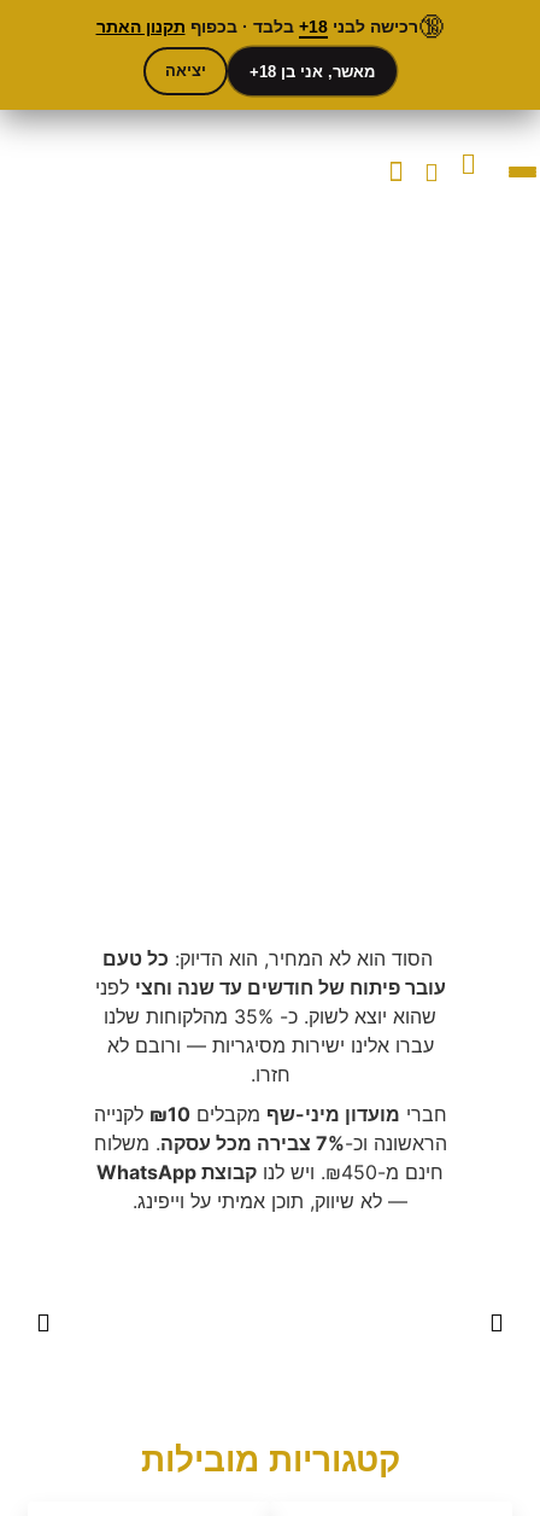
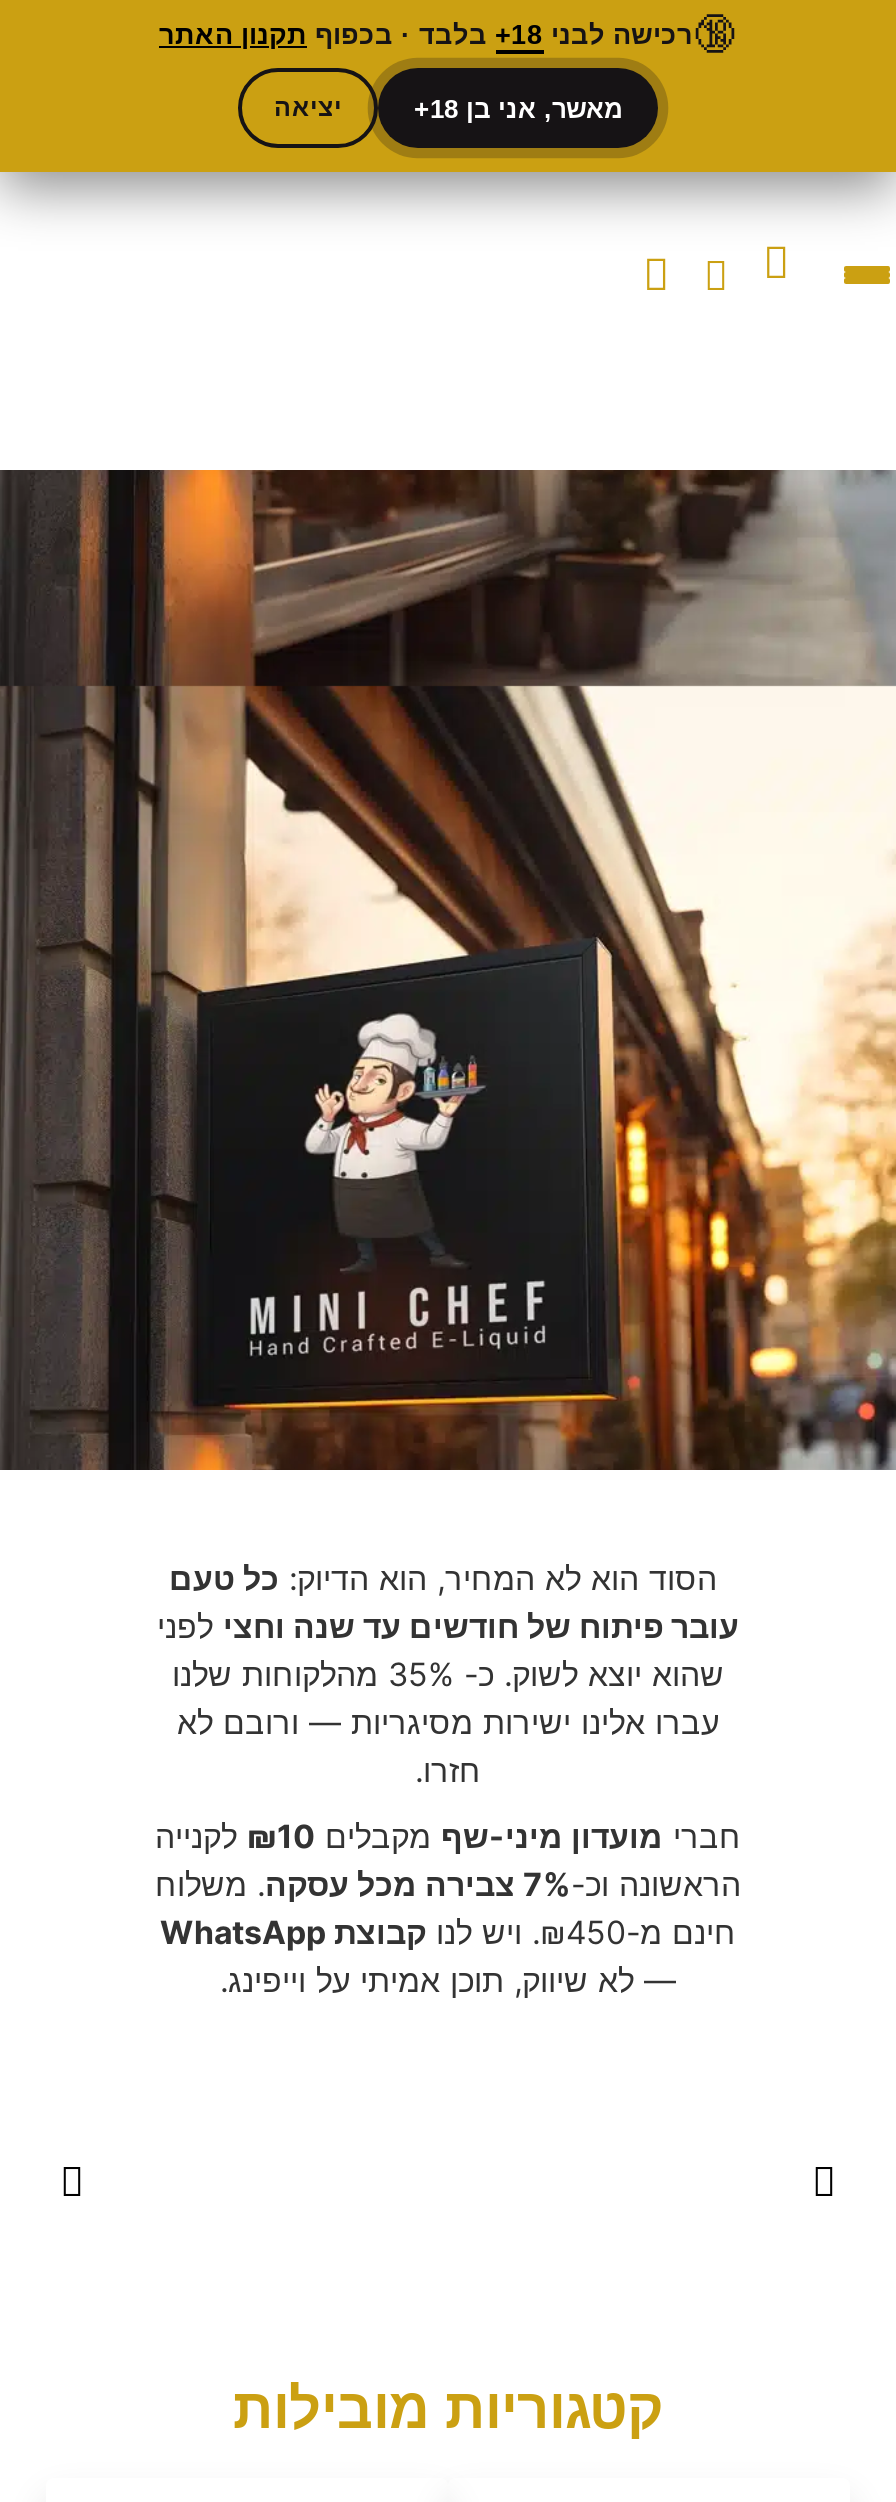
none -> [6,468,890,1472] [image]

